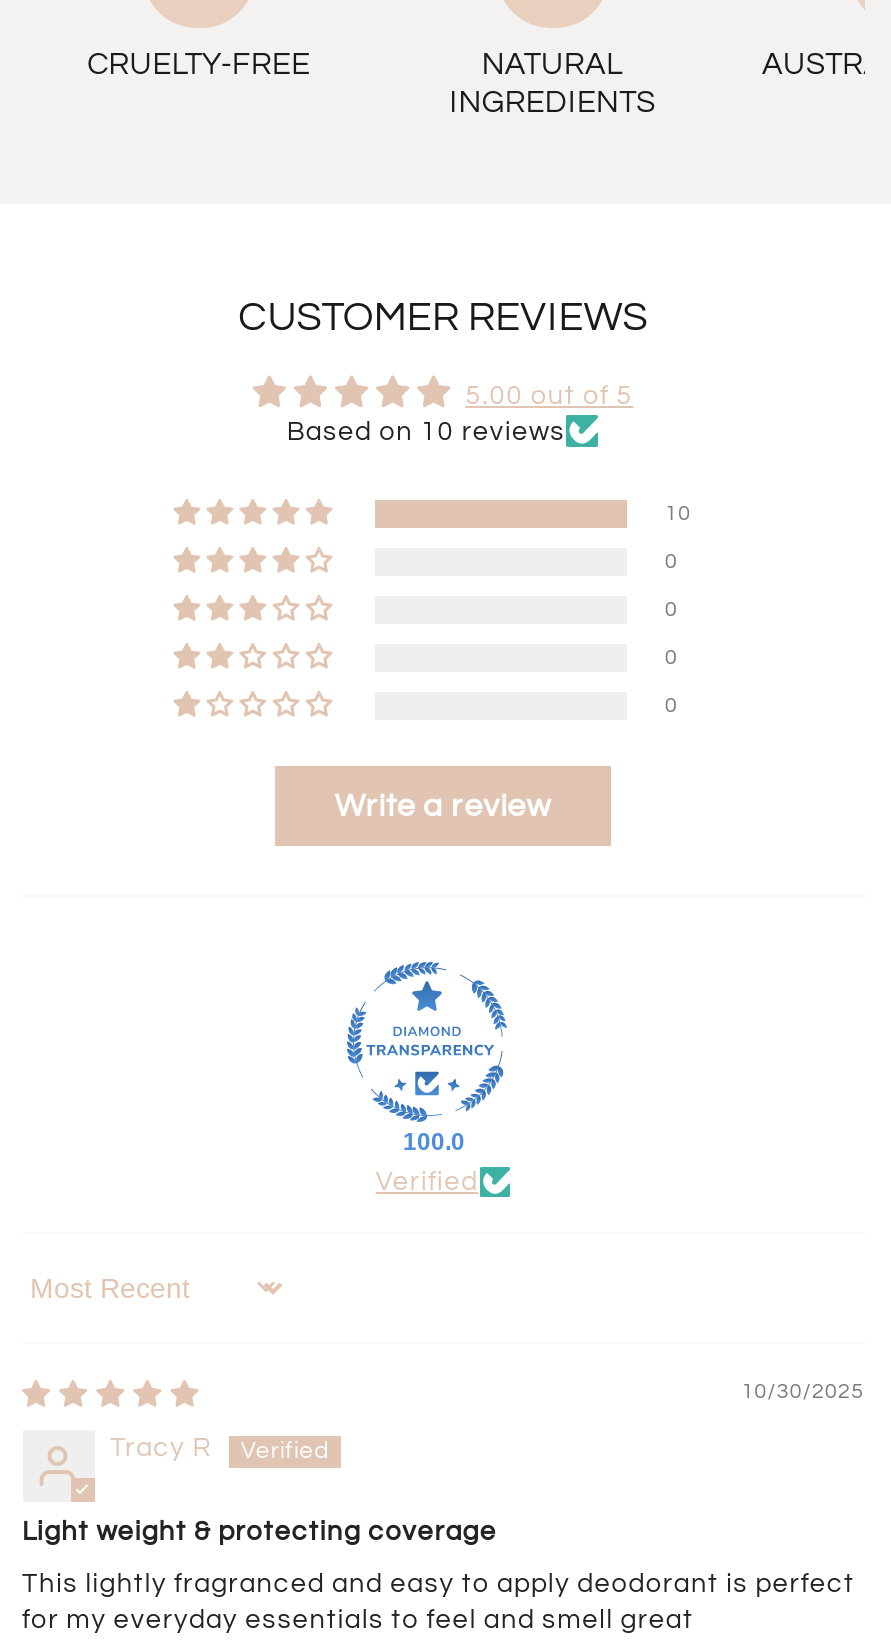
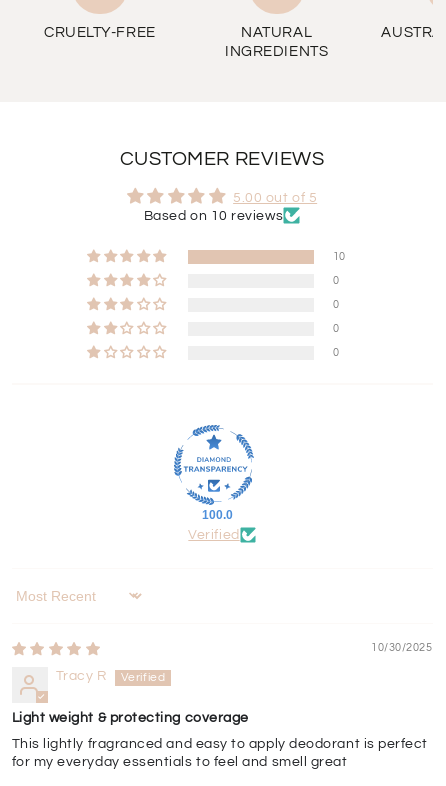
[334,790,552,822] Write a review -> none

